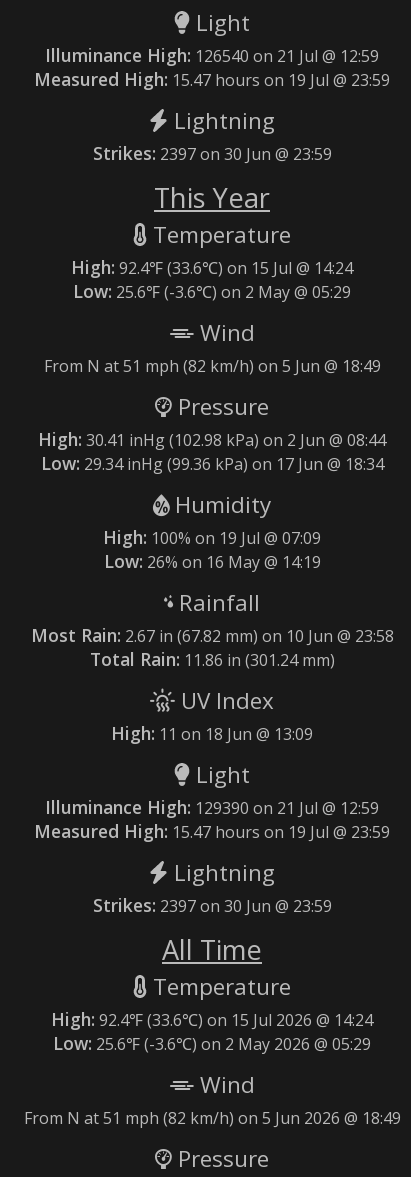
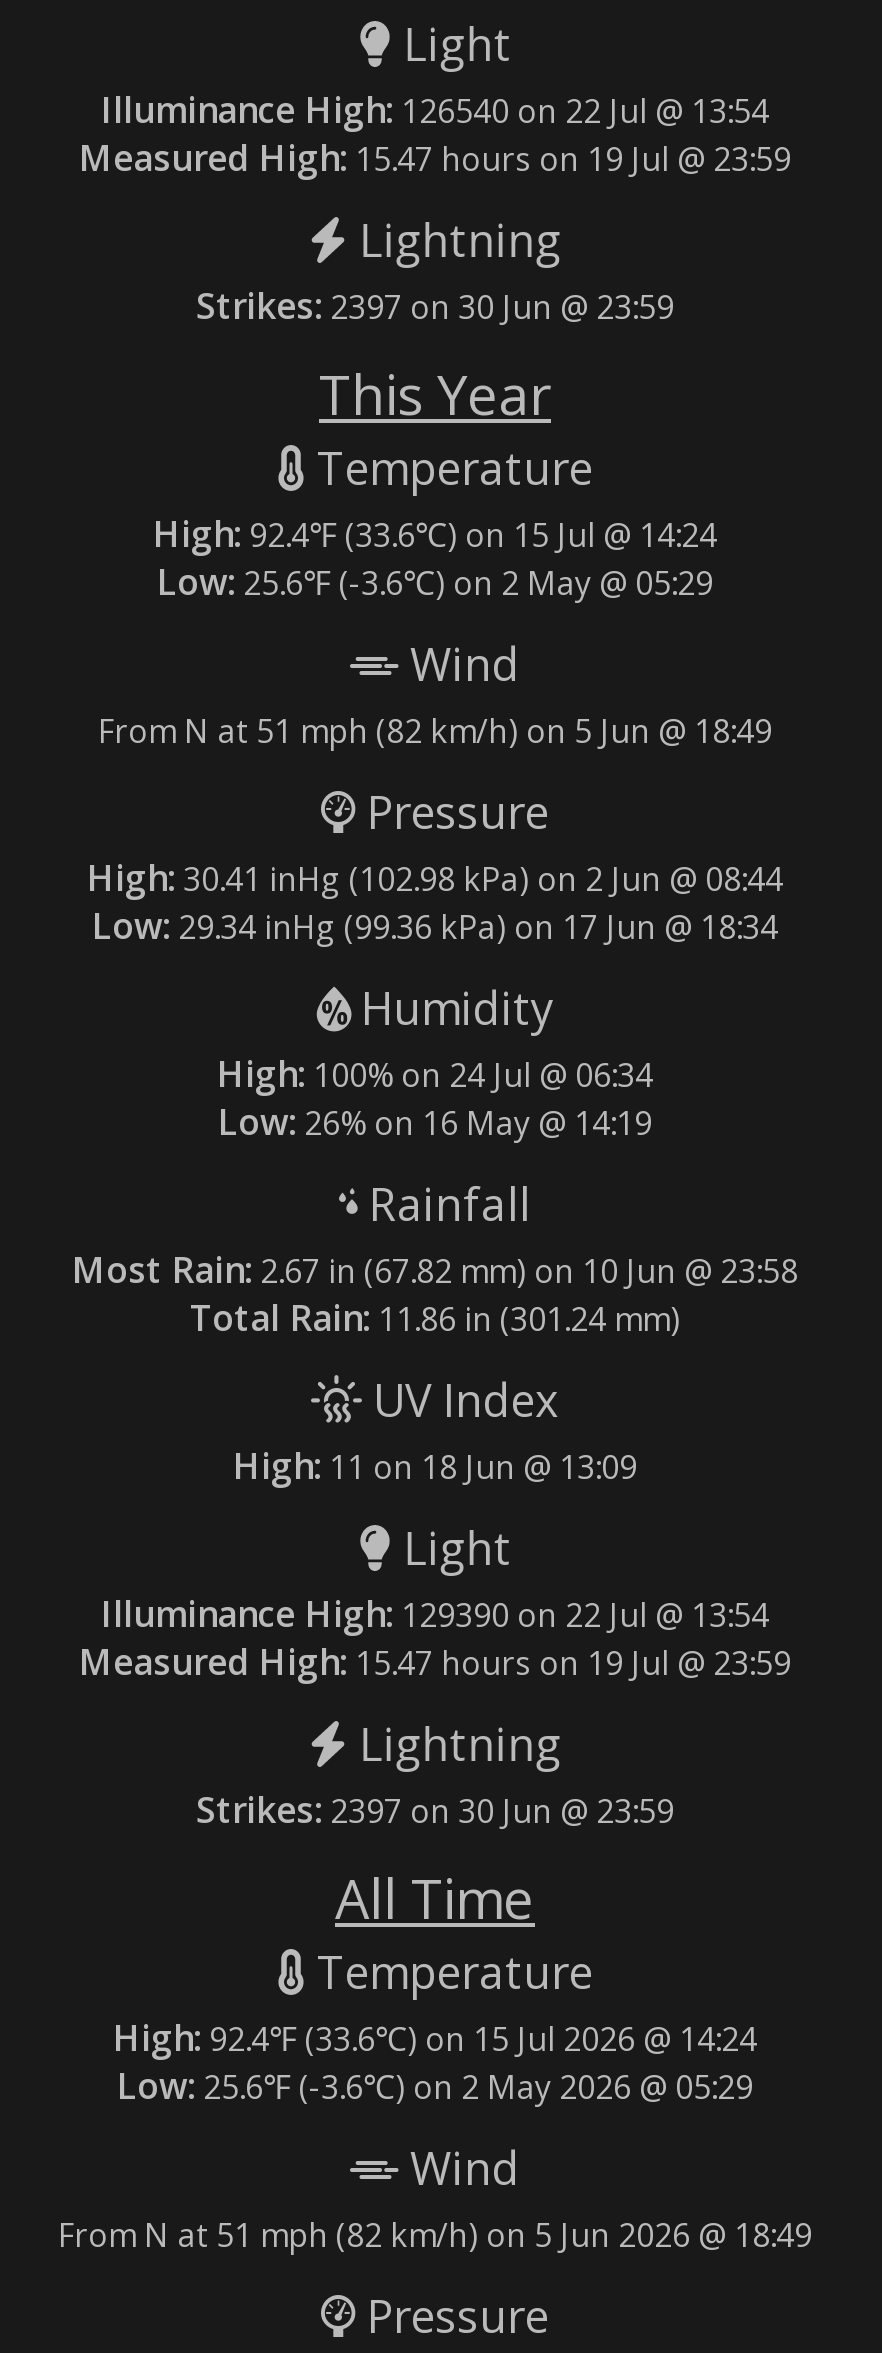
[45,43,379,67] Illuminance High: 126540 on 21 Jul @ 12:59 -> [101,85,769,133] Illuminance High: 126540 on 22 Jul @ 13:54
[103,525,321,549] High: 100% on 19 Jul @ 07:09 -> [217,1049,653,1097] High: 100% on 24 Jul @ 06:34
[45,795,379,819] Illuminance High: 129390 on 21 Jul @ 12:59 -> [101,1589,769,1637] Illuminance High: 129390 on 22 Jul @ 13:54

